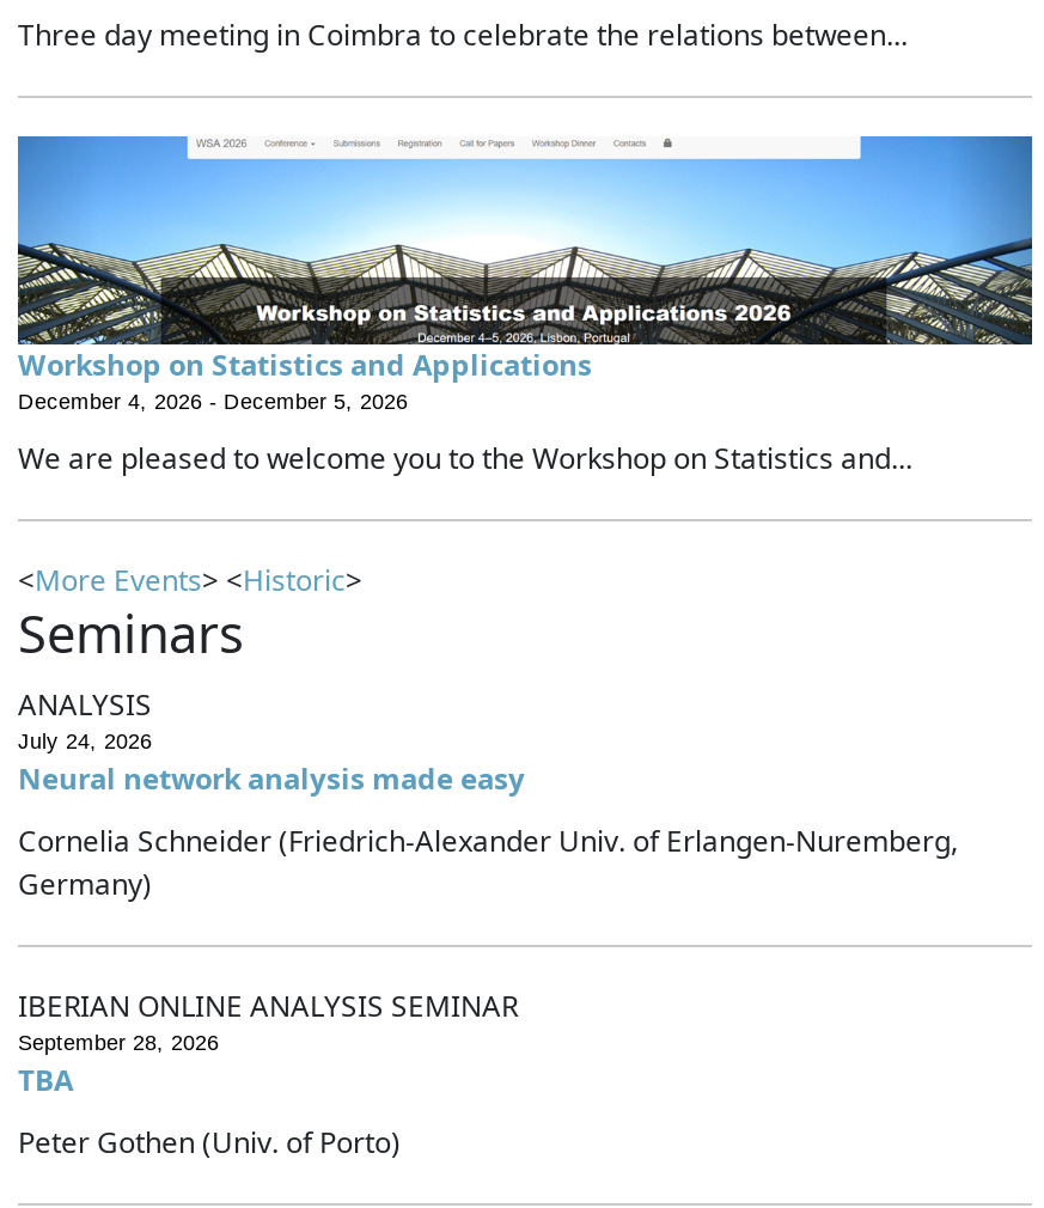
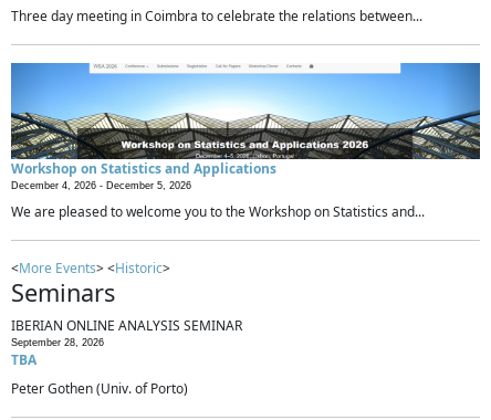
[18,685,958,905] ANALYSIS | July 24, 2026 | Neural network analysis made easy | Cornelia Schneider (Friedrich-Alexander Univ. of Erlangen-Nuremberg, | Germany) -> none

